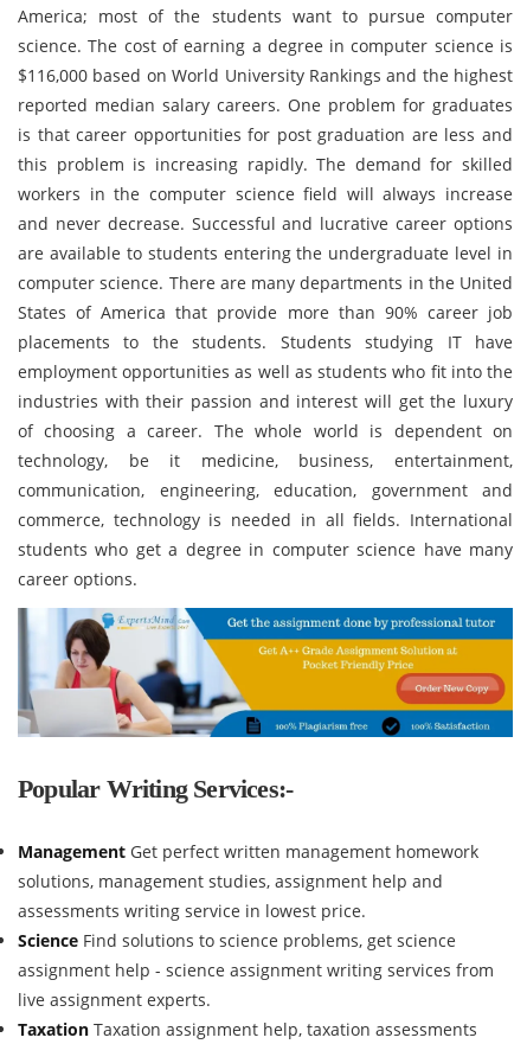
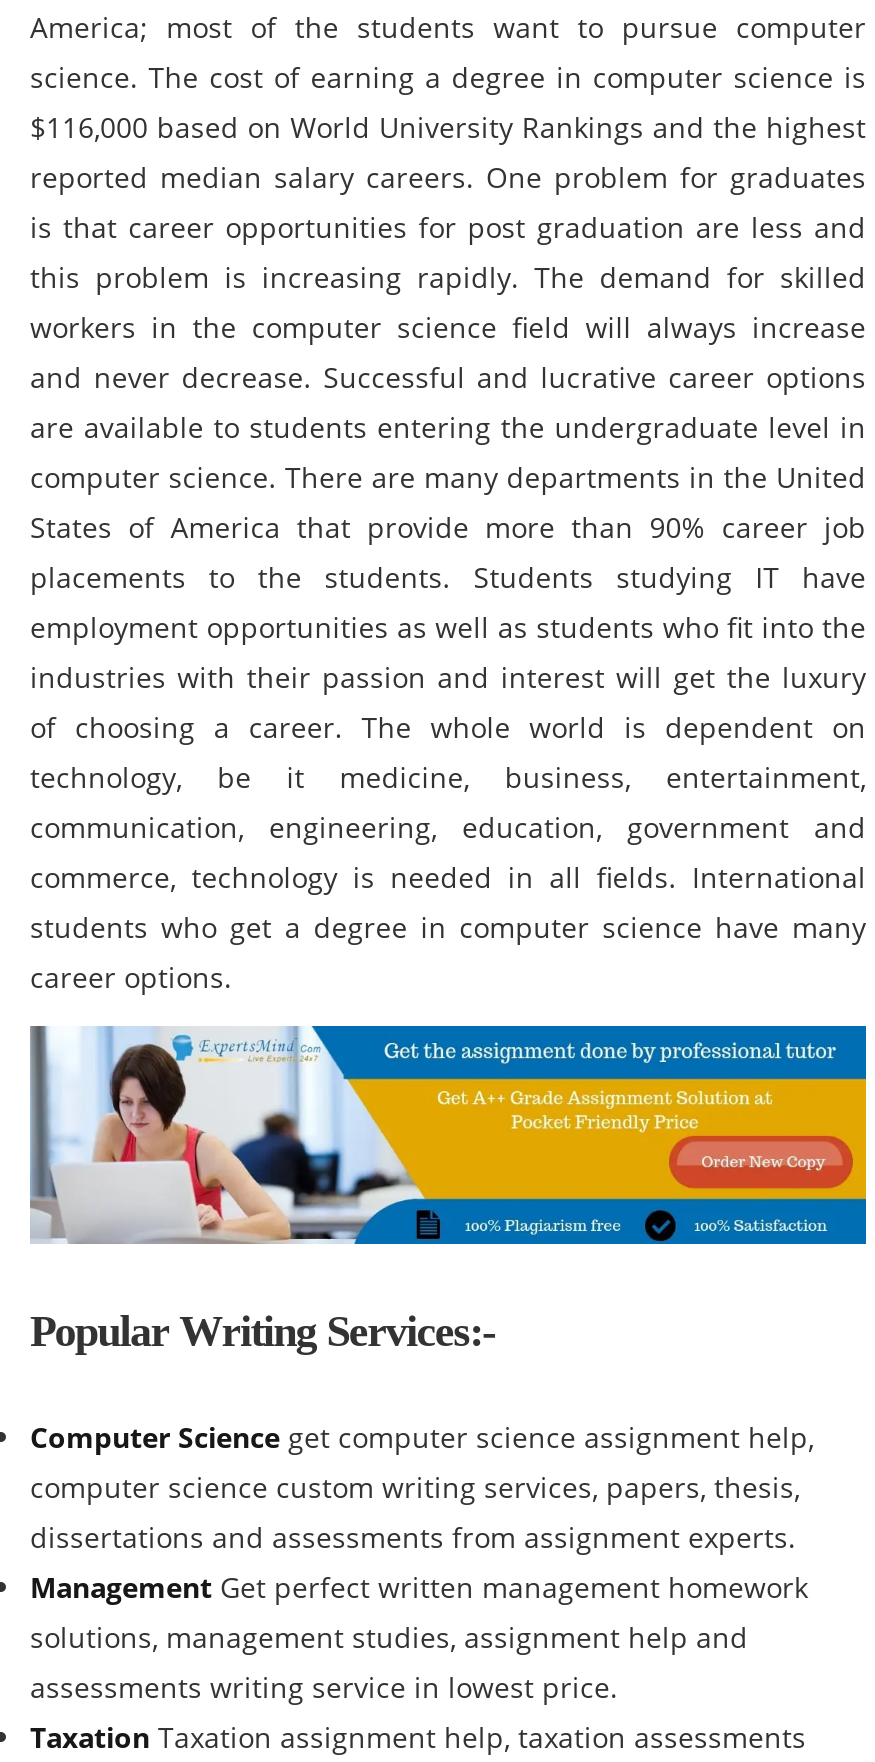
none -> [30,1417,814,1555] Computer Science get computer science assignment help, | computer science custom writing services, papers, thesis, | dissertations and assessments from assignment experts.
moved [18,840,478,922] -> [30,1567,808,1705]: Management Get perfect written management homework | solutions, management studies, assignment help and | assessments writing service in lowest price.
[18,929,494,1010] Science Find solutions to science problems, get science | assignment help - science assignment writing services from | live assignment experts. -> none

